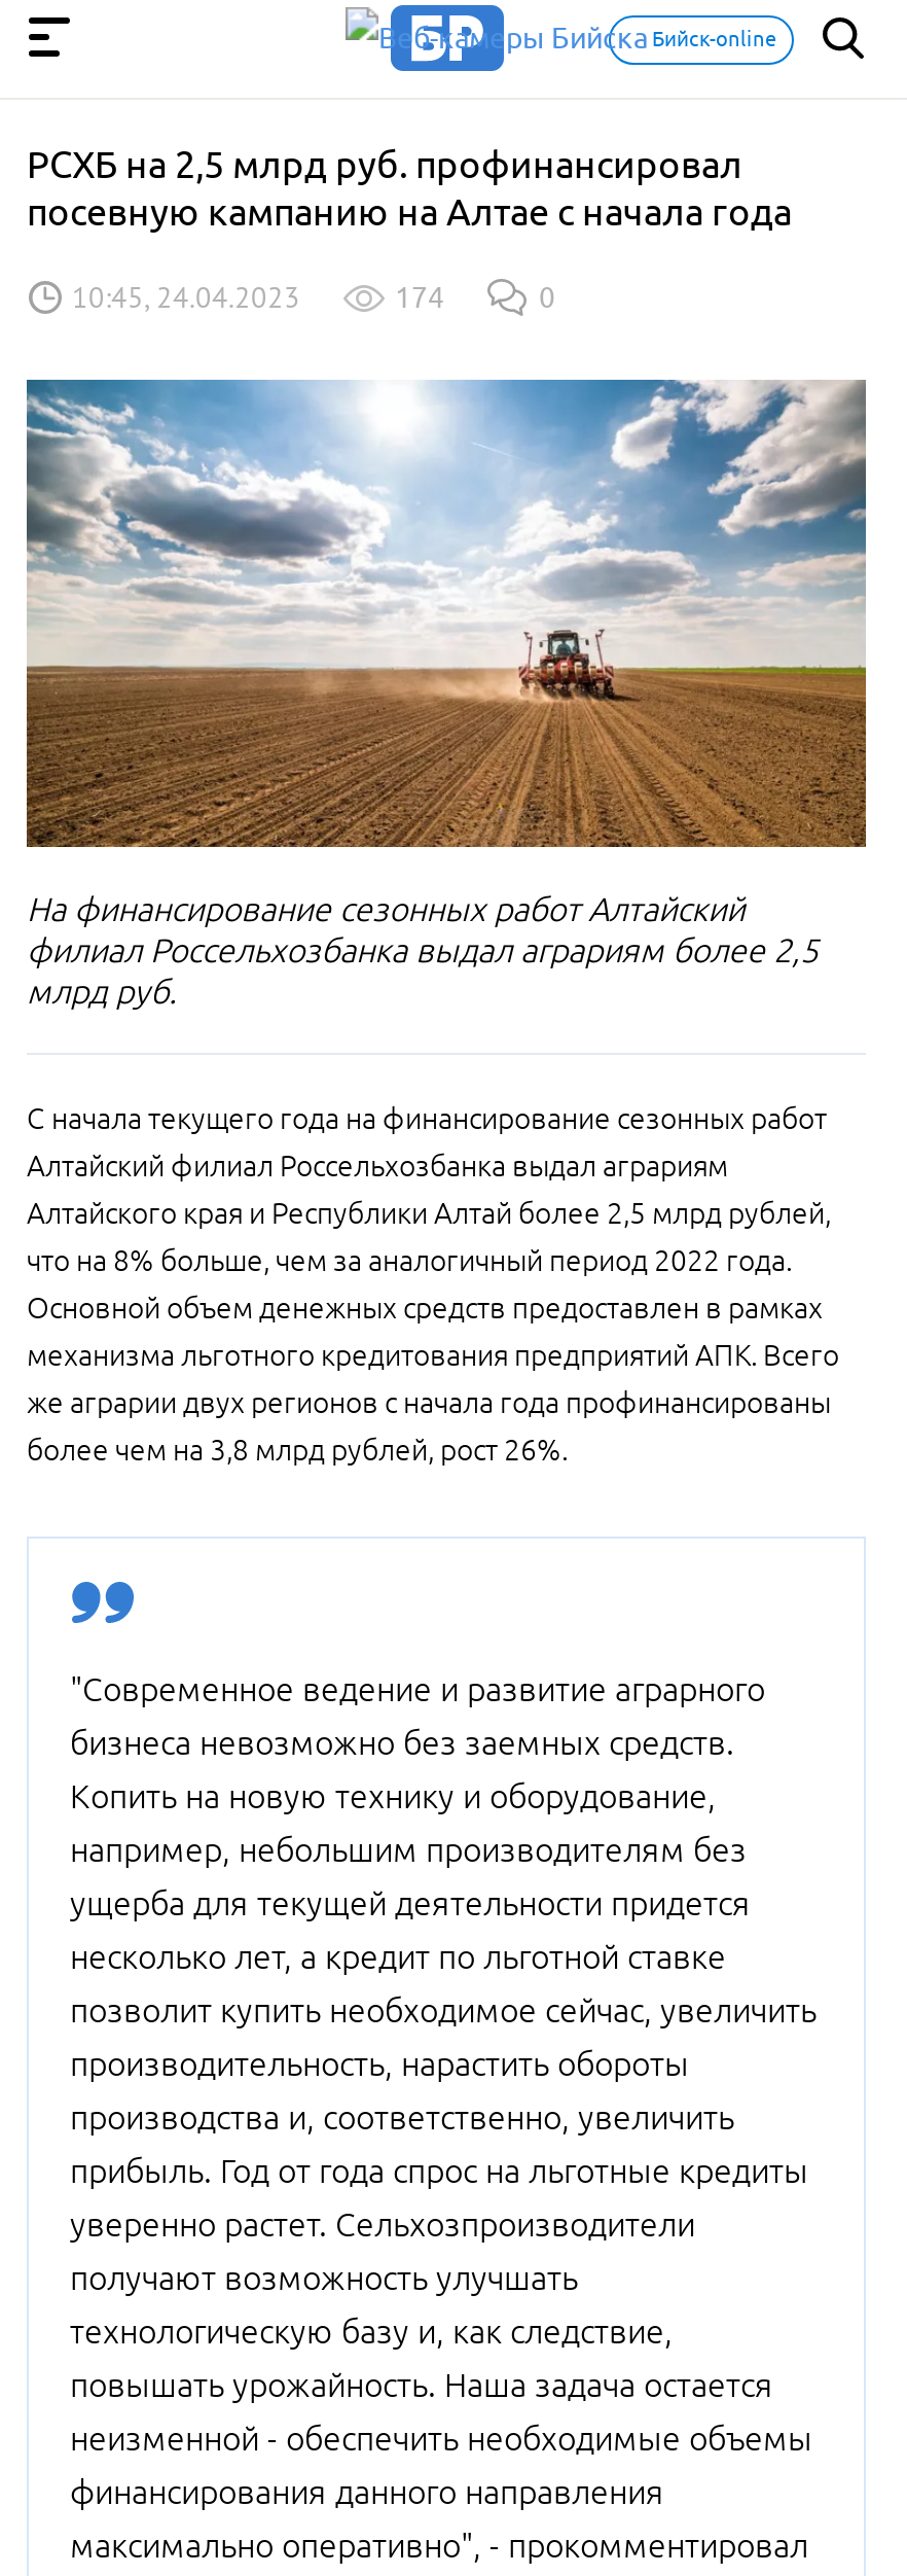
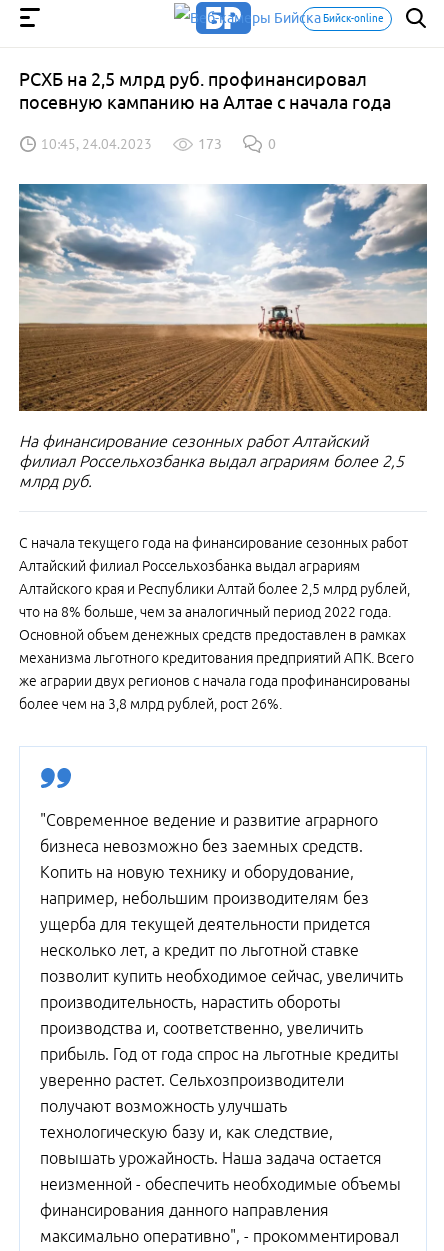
[395,281,444,314] 174 -> [198,136,222,152] 173

